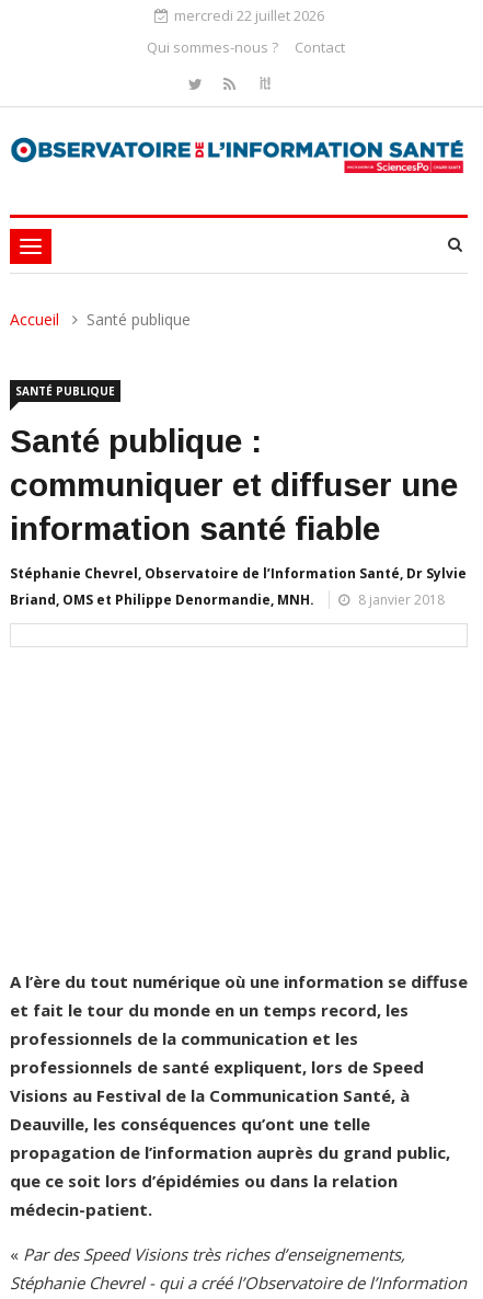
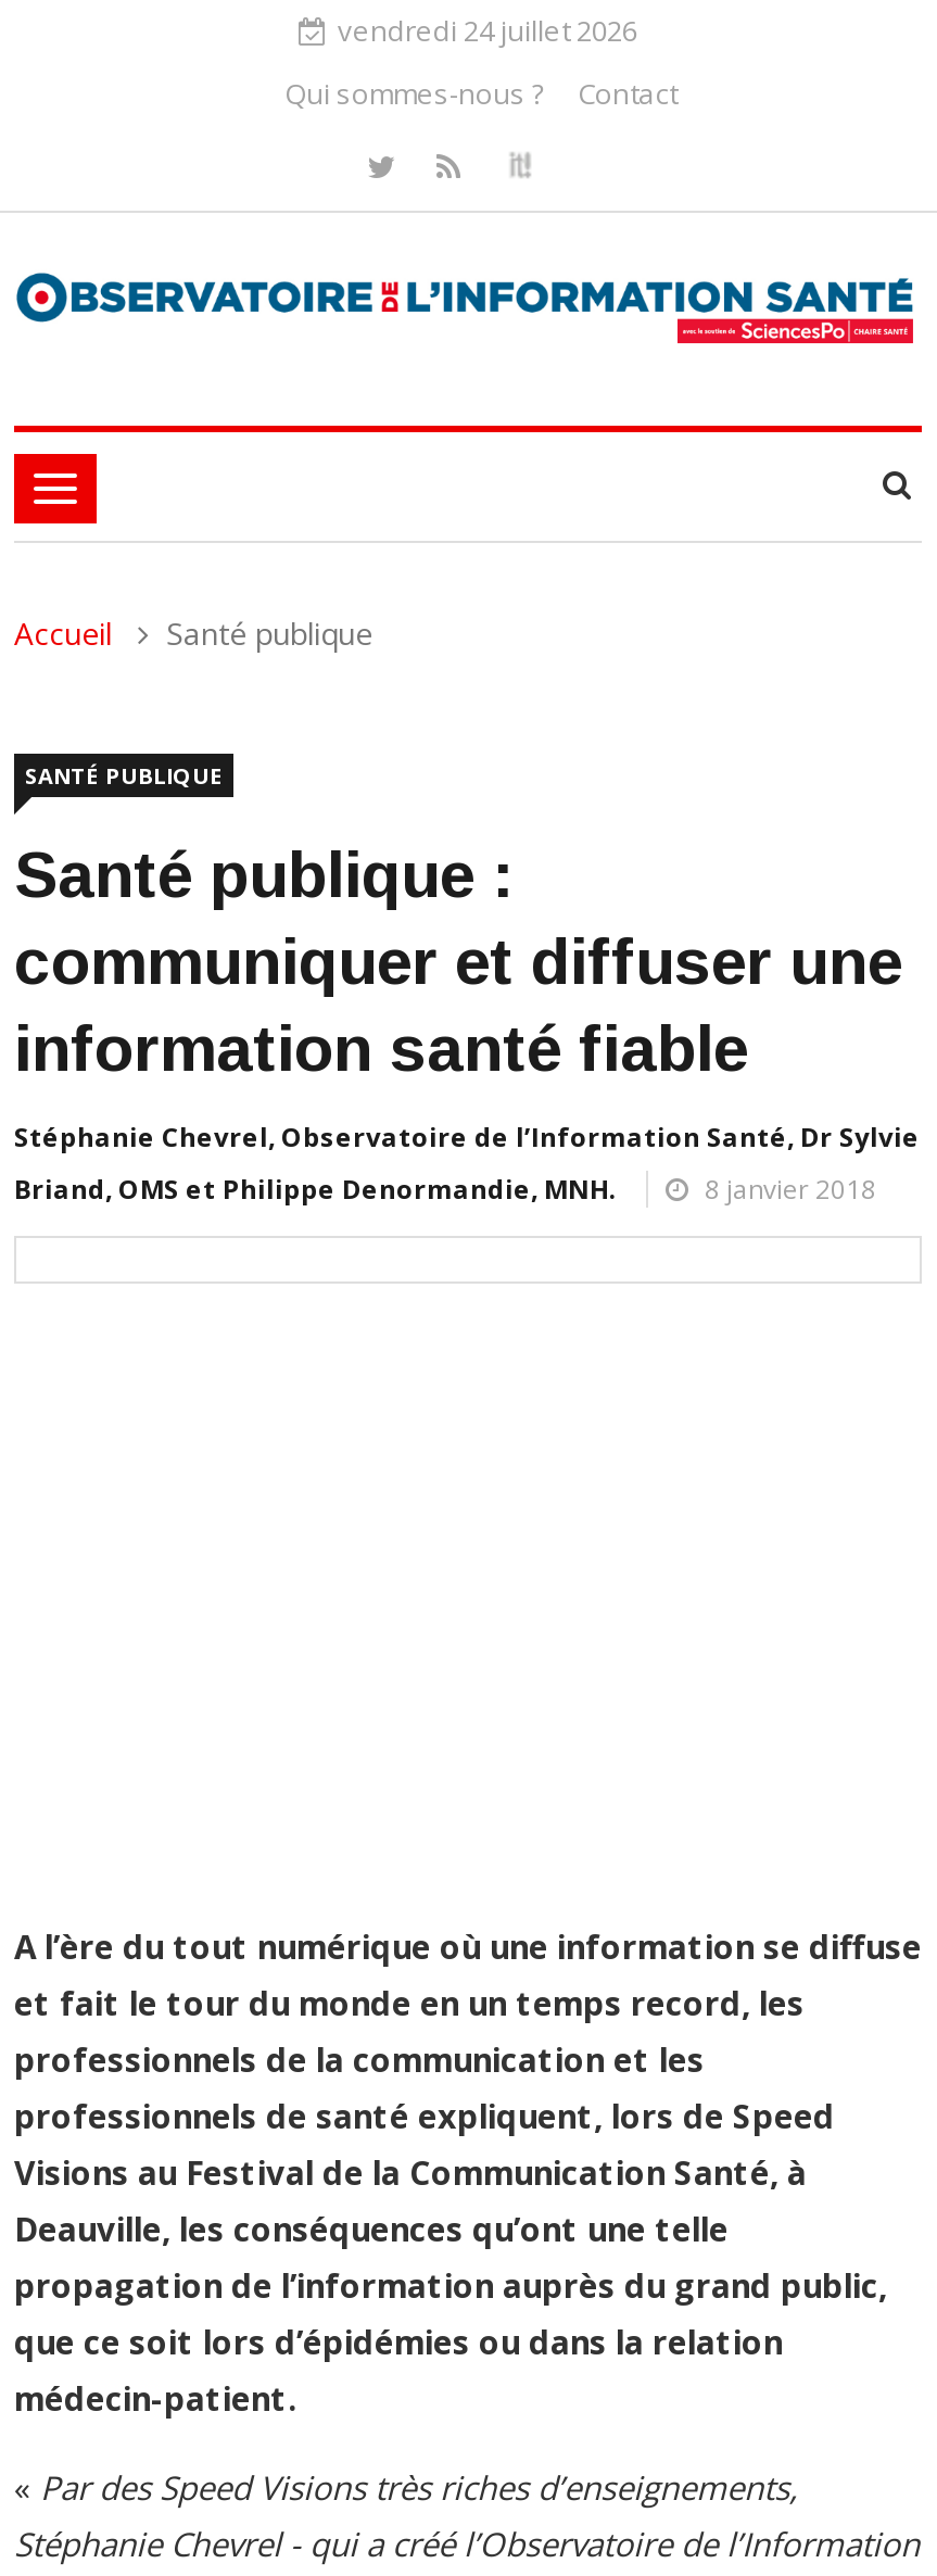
[174,5,324,25] mercredi 22 juillet 2026 -> [338,11,637,50] vendredi 24 juillet 2026

